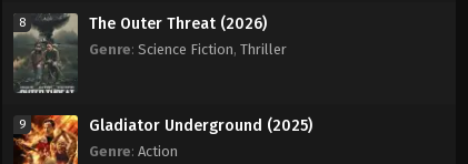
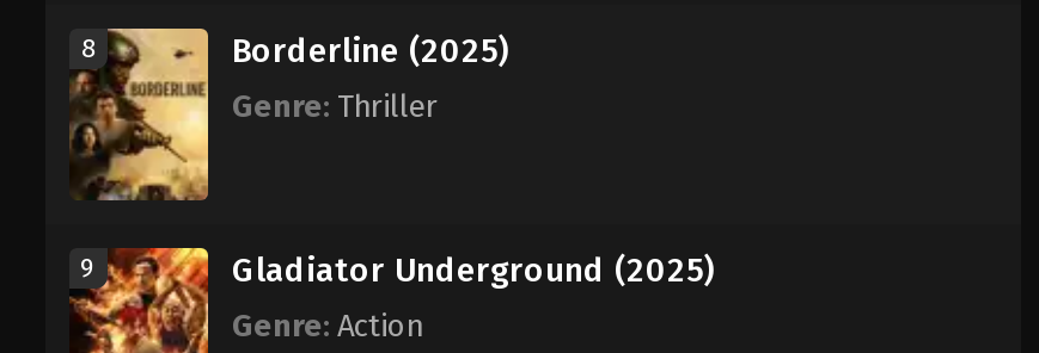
[12,12,287,94] [image] | The Outer Threat (2026) | Genre: Science Fiction, Thriller -> [69,26,507,200] [image] | Borderline (2025) | Genre: Thriller

